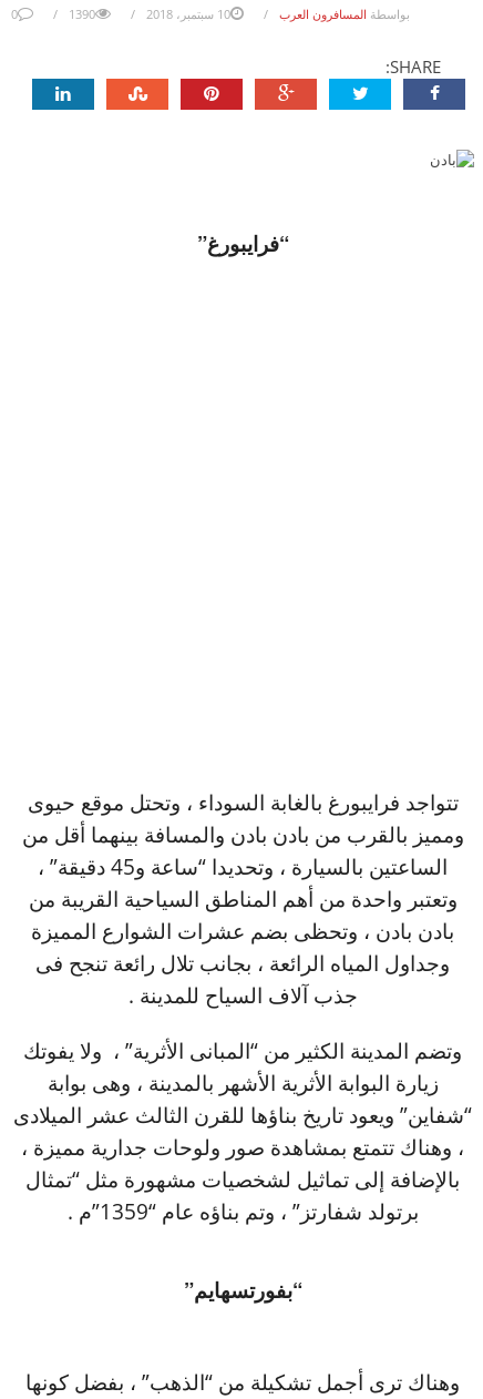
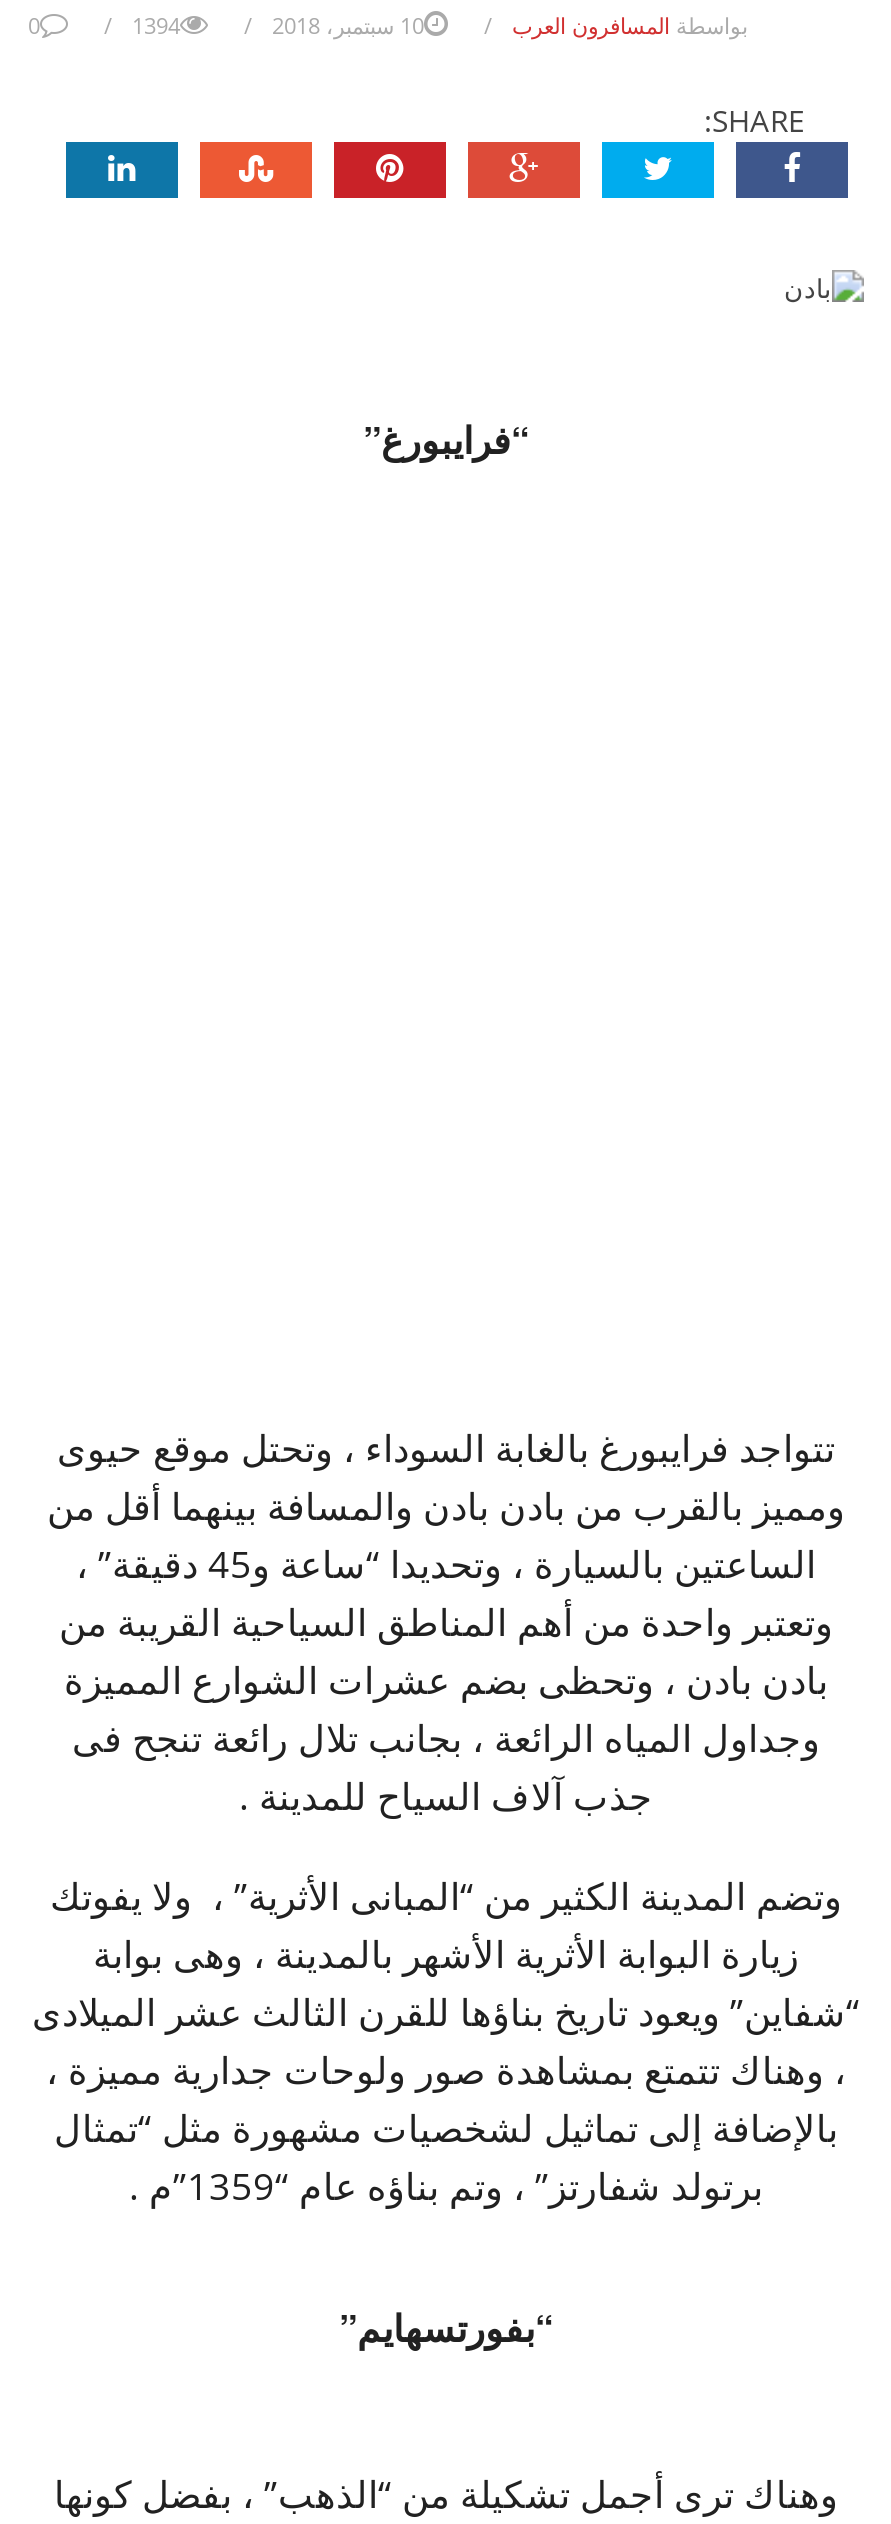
[69,6,95,22] 1390 -> [132,10,180,40] 1394

